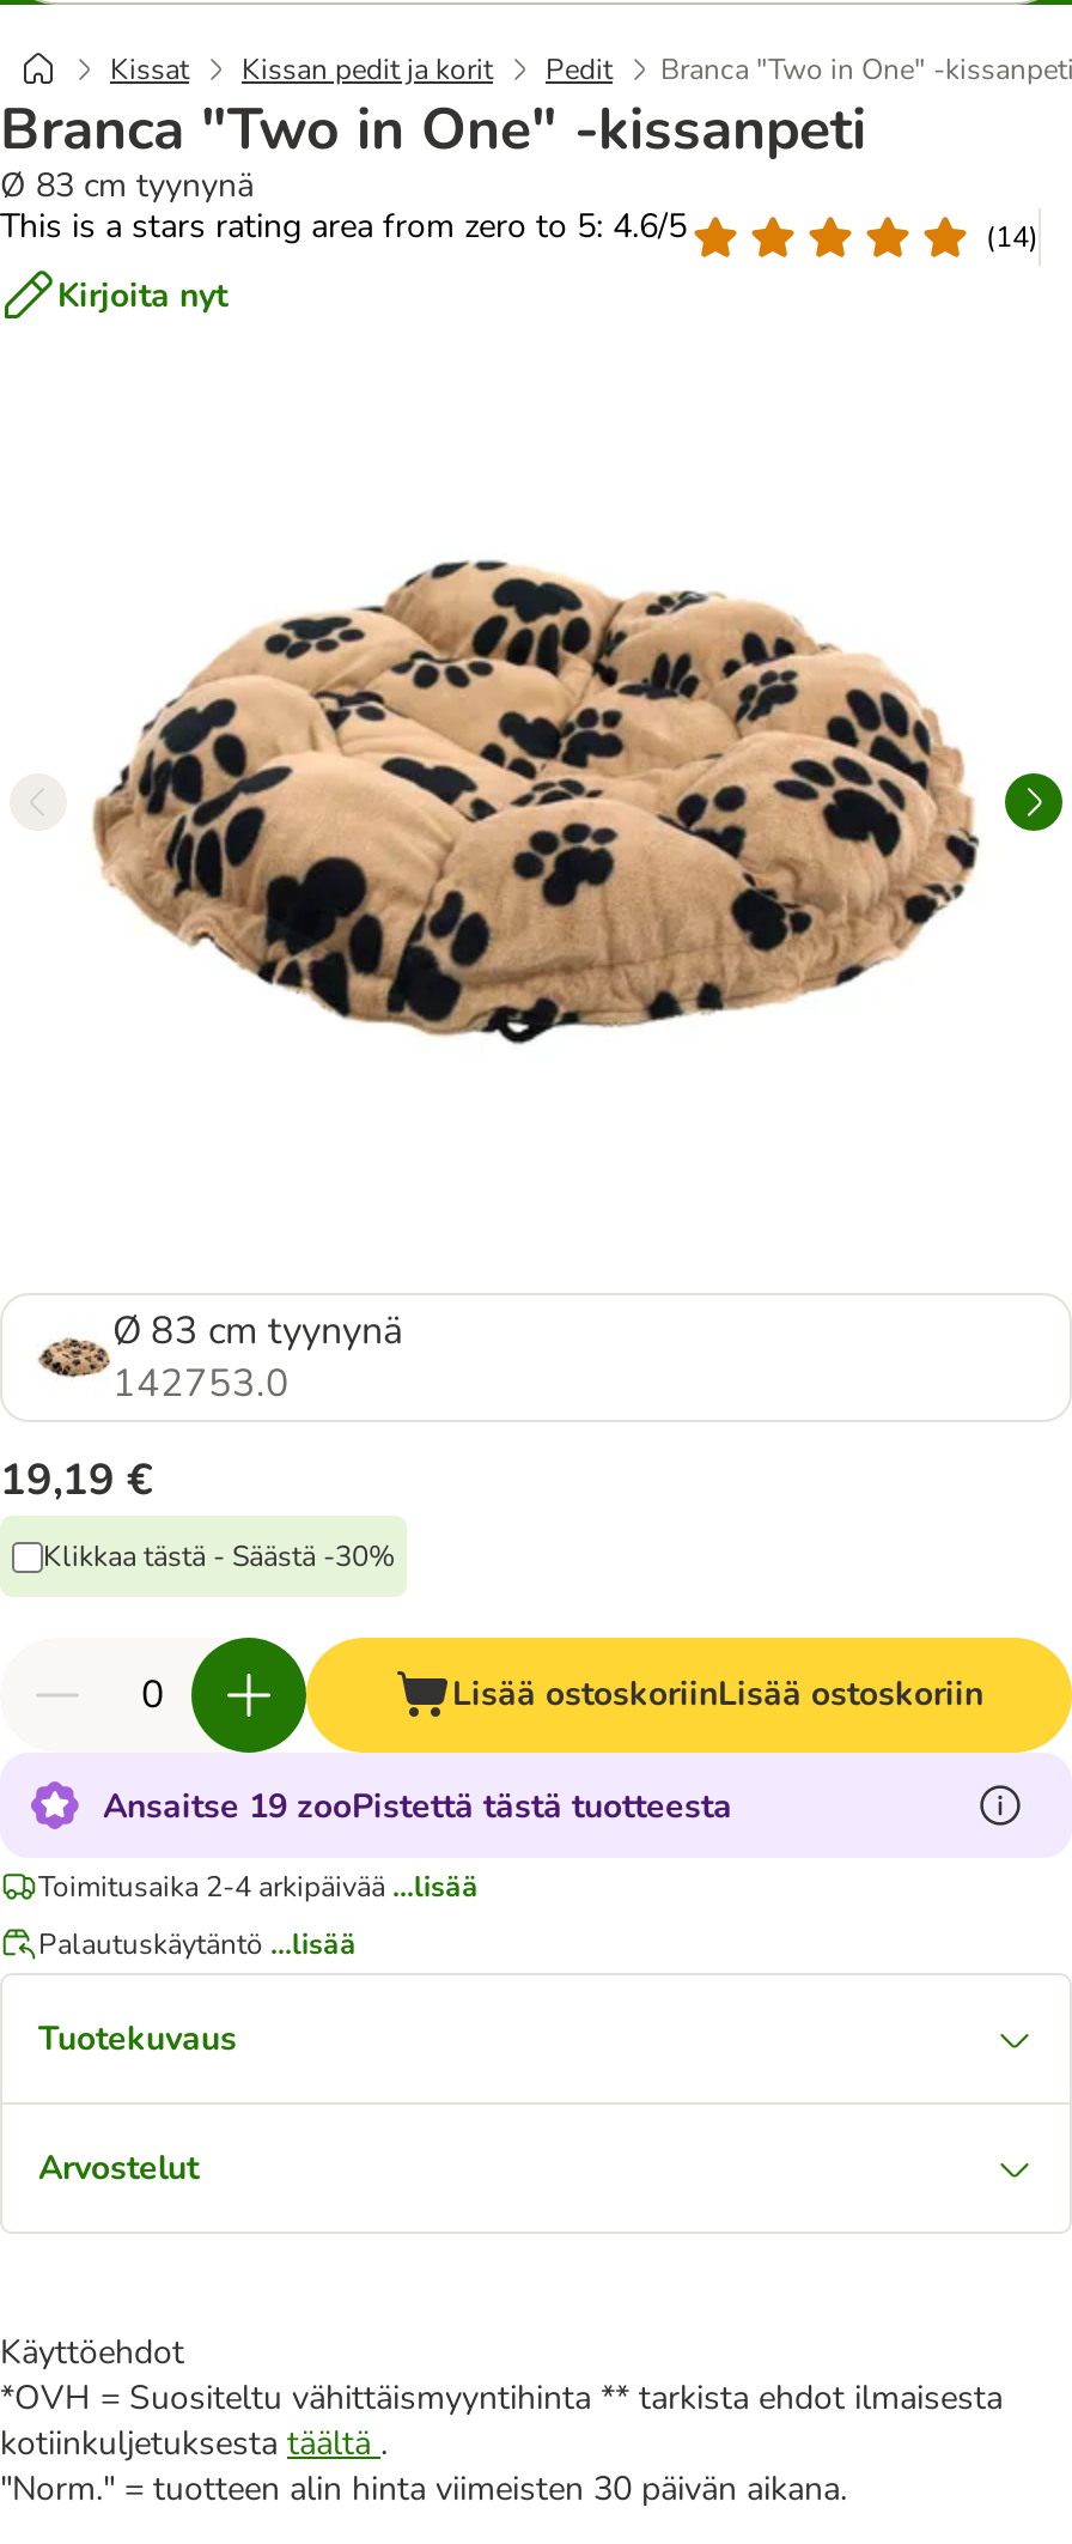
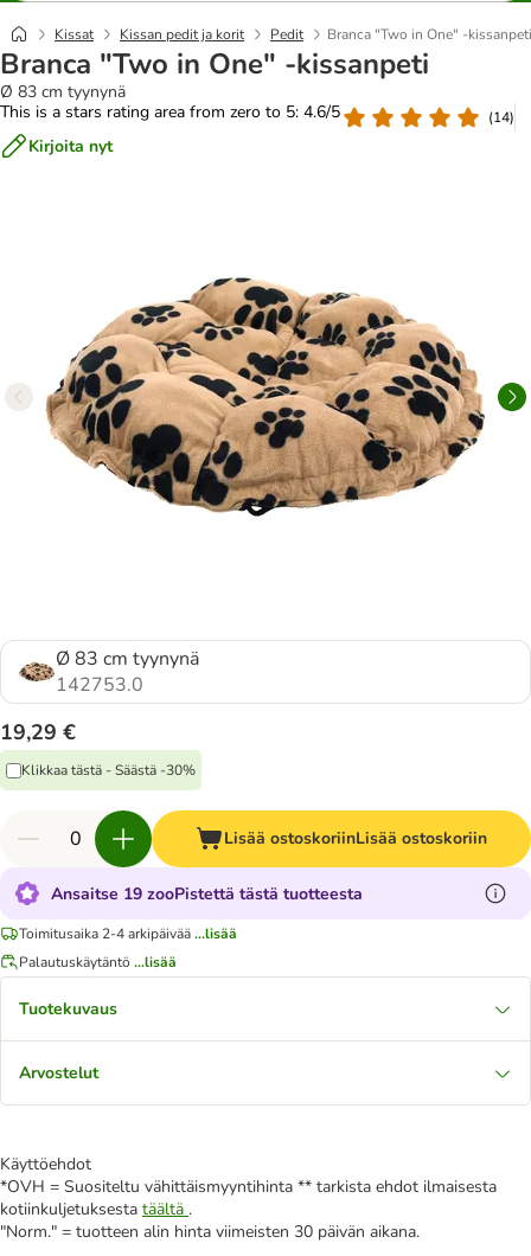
[0,1451,153,1508] 19,19 € -> [0,718,76,746] 19,29 €

